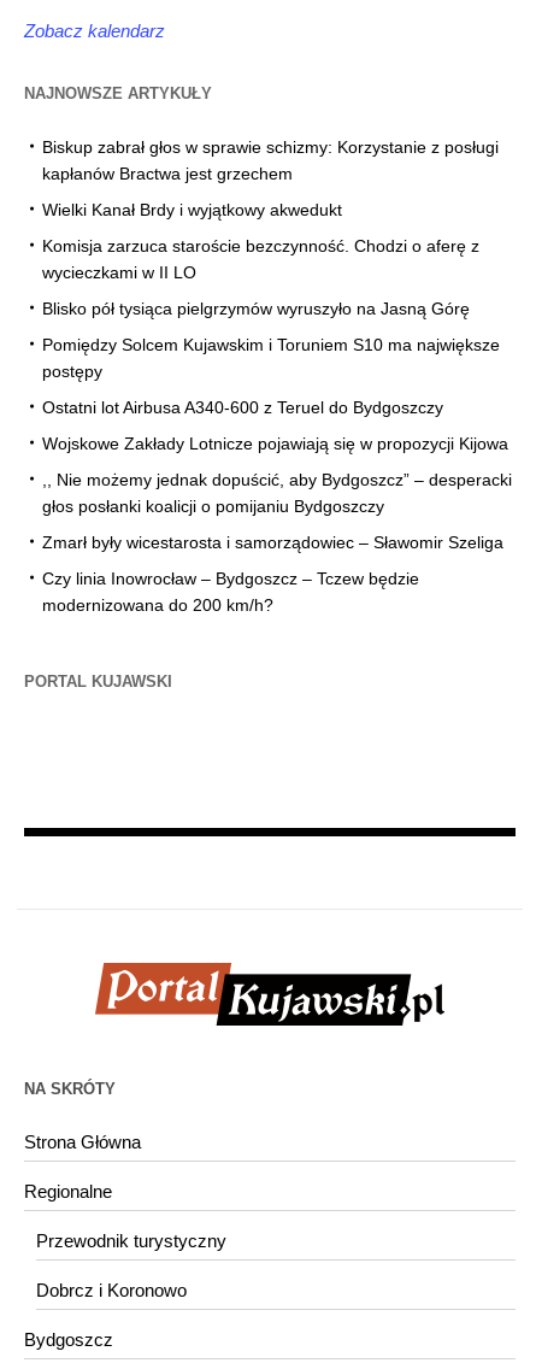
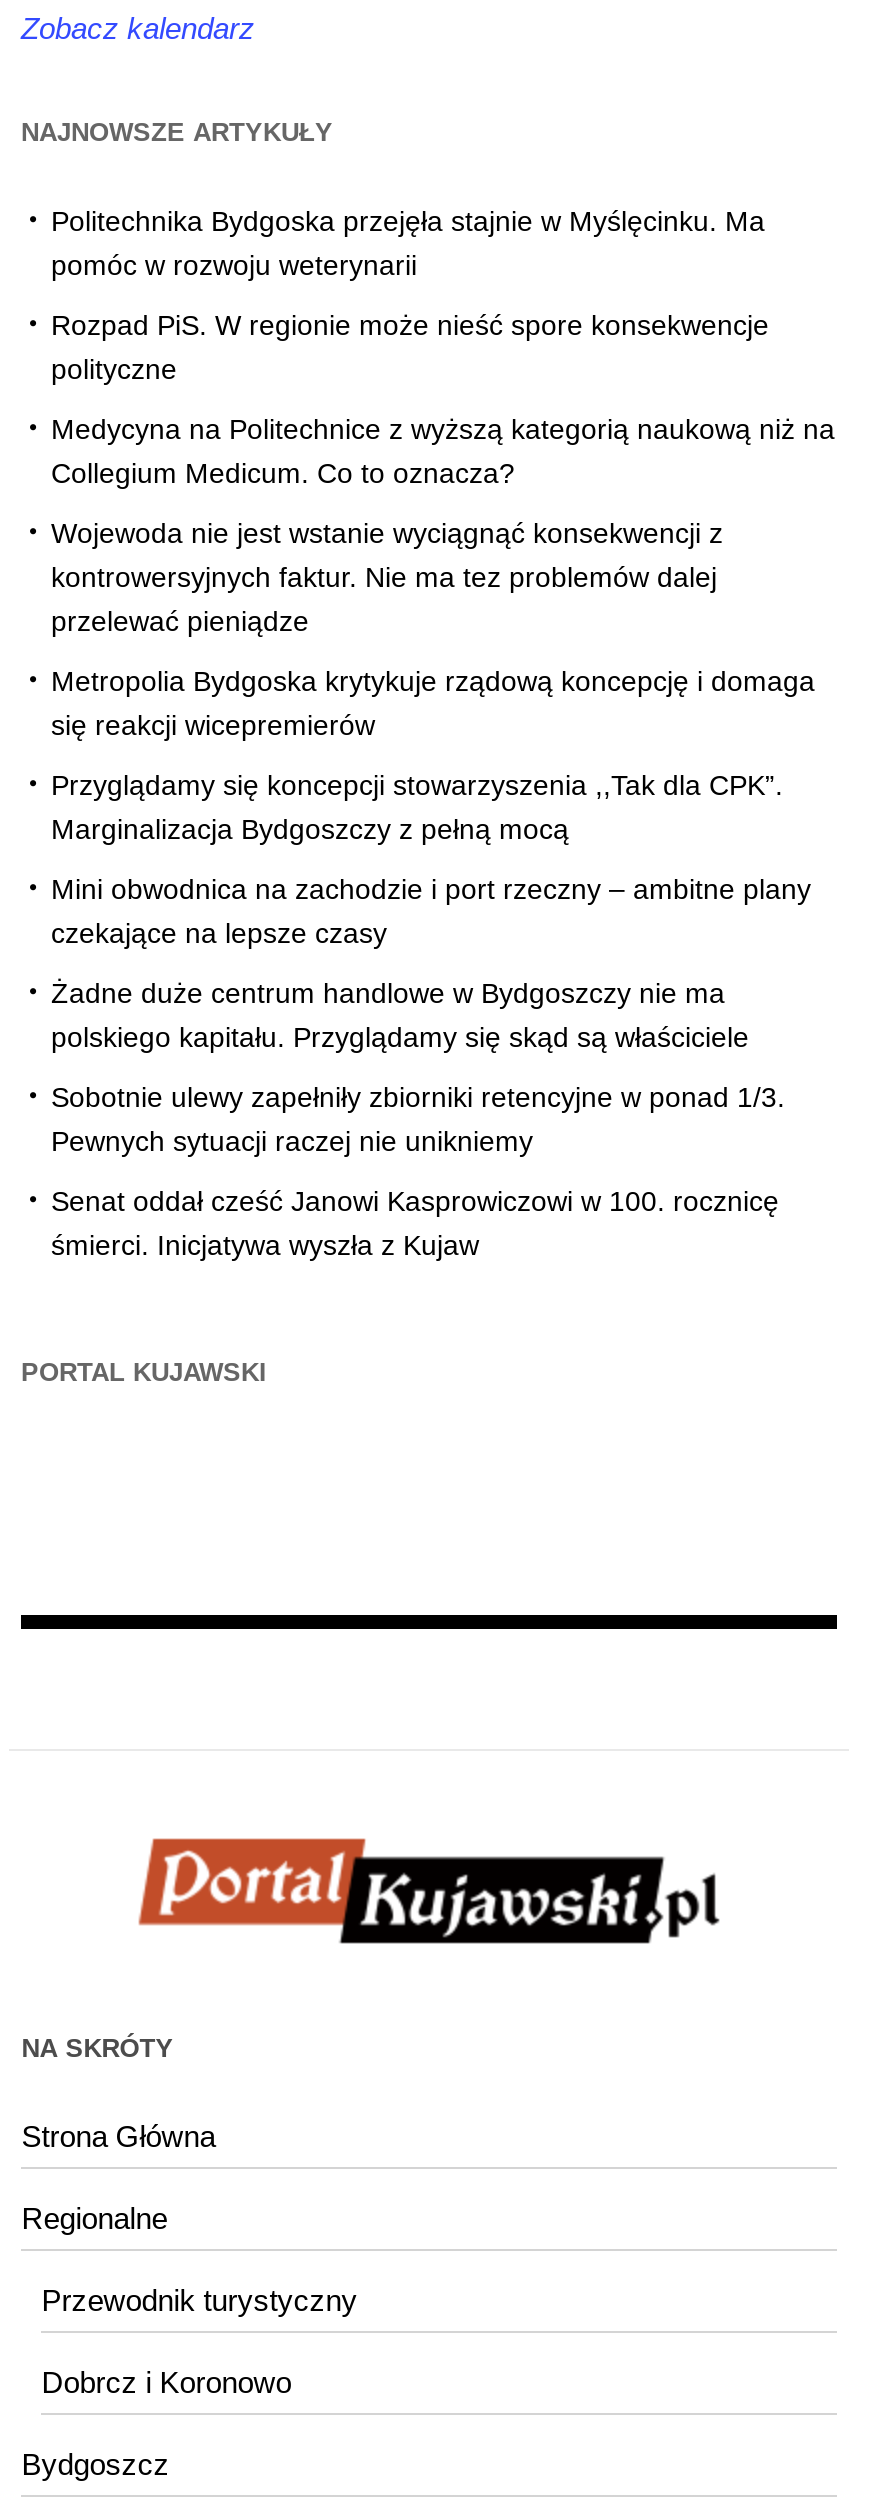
[42,138,499,183] Biskup zabrał głos w sprawie schizmy: Korzystanie z posługi | kapłanów Bractwa jest grzechem -> [51,205,765,281] Politechnika Bydgoska przejęła stajnie w Myślęcinku. Ma | pomóc w rozwoju weterynarii
[42,200,342,219] Wielki Kanał Brdy i wyjątkowy akwedukt -> [51,309,769,385] Rozpad PiS. W regionie może nieść spore konsekwencje | polityczne
[42,236,479,282] Komisja zarzuca staroście bezczynność. Chodzi o aferę z | wycieczkami w II LO -> [51,413,835,489] Medycyna na Politechnice z wyższą kategorią naukową niż na | Collegium Medicum. Co to oznacza?
[42,299,470,318] Blisko pół tysiąca pielgrzymów wyruszyło na Jasną Górę -> [51,517,723,637] Wojewoda nie jest wstanie wyciągnąć konsekwencji z | kontrowersyjnych faktur. Nie ma tez problemów dalej | przelewać pieniądze
[42,335,500,381] Pomiędzy Solcem Kujawskim i Toruniem S10 ma największe | postępy -> [51,665,815,741] Metropolia Bydgoska krytykuje rządową koncepcję i domaga | się reakcji wicepremierów
[42,398,443,417] Ostatni lot Airbusa A340-600 z Teruel do Bydgoszczy -> [51,769,783,845] Przyglądamy się koncepcji stowarzyszenia ,,Tak dla CPK”. | Marginalizacja Bydgoszczy z pełną mocą
[42,434,508,453] Wojskowe Zakłady Lotnicze pojawiają się w propozycji Kijowa -> [51,873,811,949] Mini obwodnica na zachodzie i port rzeczny – ambitne plany | czekające na lepsze czasy
[42,470,512,516] ,, Nie możemy jednak dopuścić, aby Bydgoszcz” – desperacki | głos posłanki koalicji o pomijaniu Bydgoszczy -> [51,977,749,1053] Żadne duże centrum handlowe w Bydgoszczy nie ma | polskiego kapitału. Przyglądamy się skąd są właściciele
[42,533,503,552] Zmarł były wicestarosta i samorządowiec – Sławomir Szeliga -> [51,1081,785,1157] Sobotnie ulewy zapełniły zbiorniki retencyjne w ponad 1/3. | Pewnych sytuacji raczej nie unikniemy
[42,569,419,615] Czy linia Inowrocław – Bydgoszcz – Tczew będzie | modernizowana do 200 km/h? -> [51,1185,779,1261] Senat oddał cześć Janowi Kasprowiczowi w 100. rocznicę | śmierci. Inicjatywa wyszła z Kujaw

